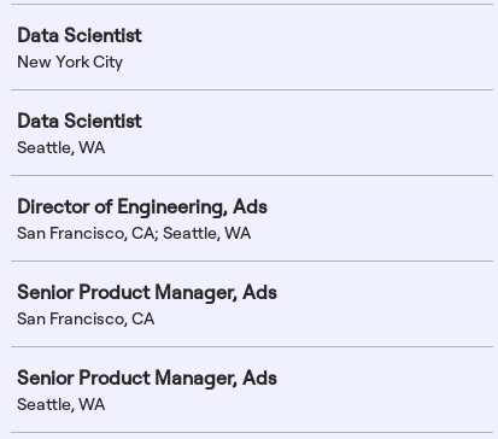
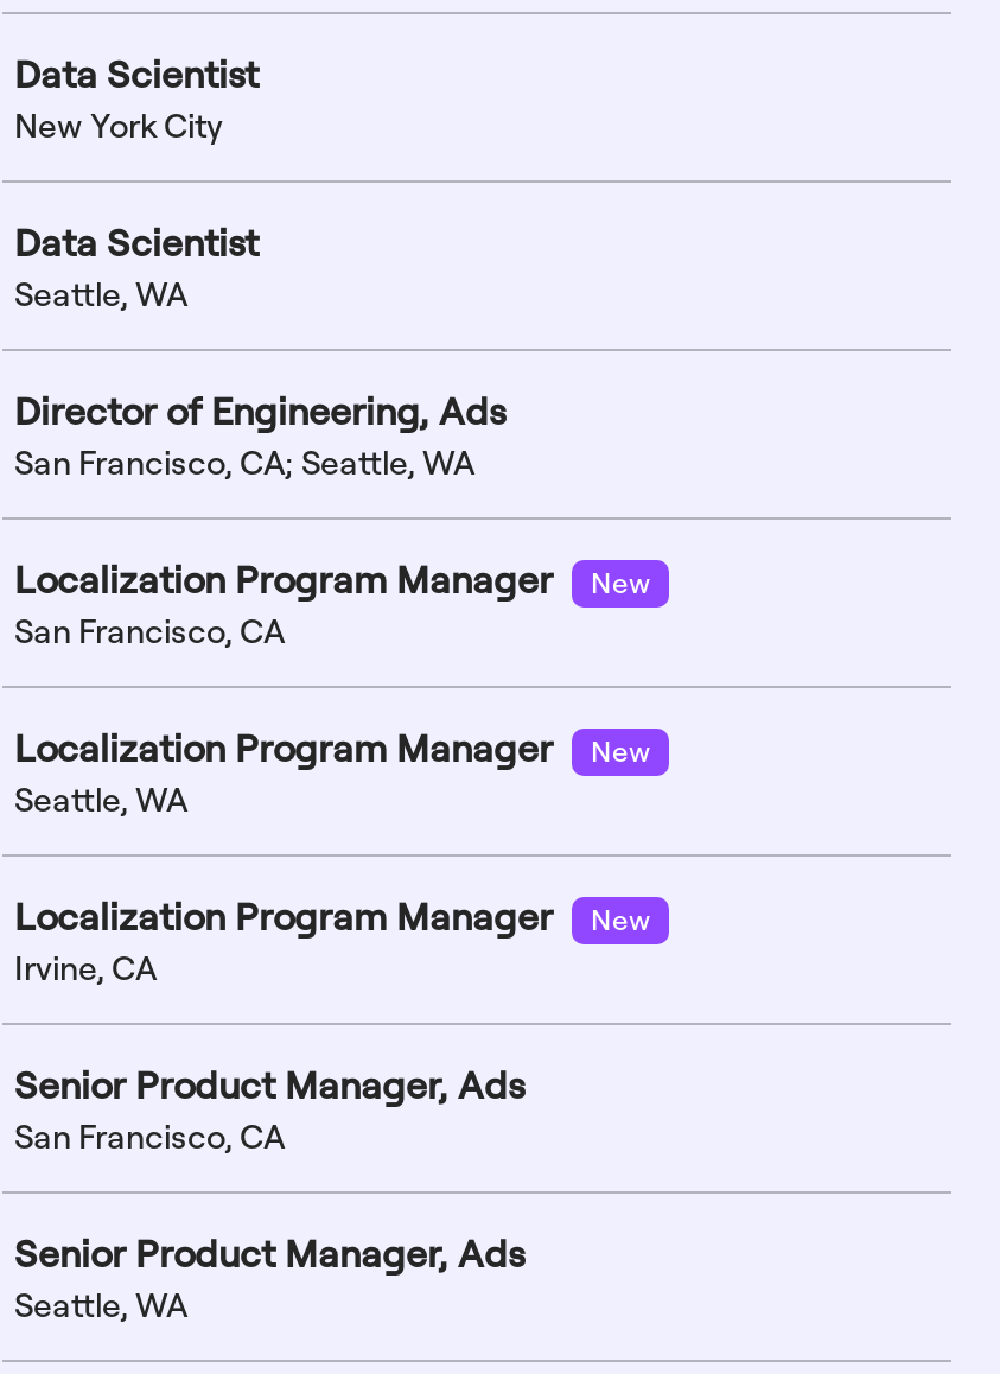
none -> [14,555,650,990] Localization Program Manager | New | San Francisco, CA | Localization Program Manager | New | Seattle, WA | Localization Program Manager | New | Irvine, CA

